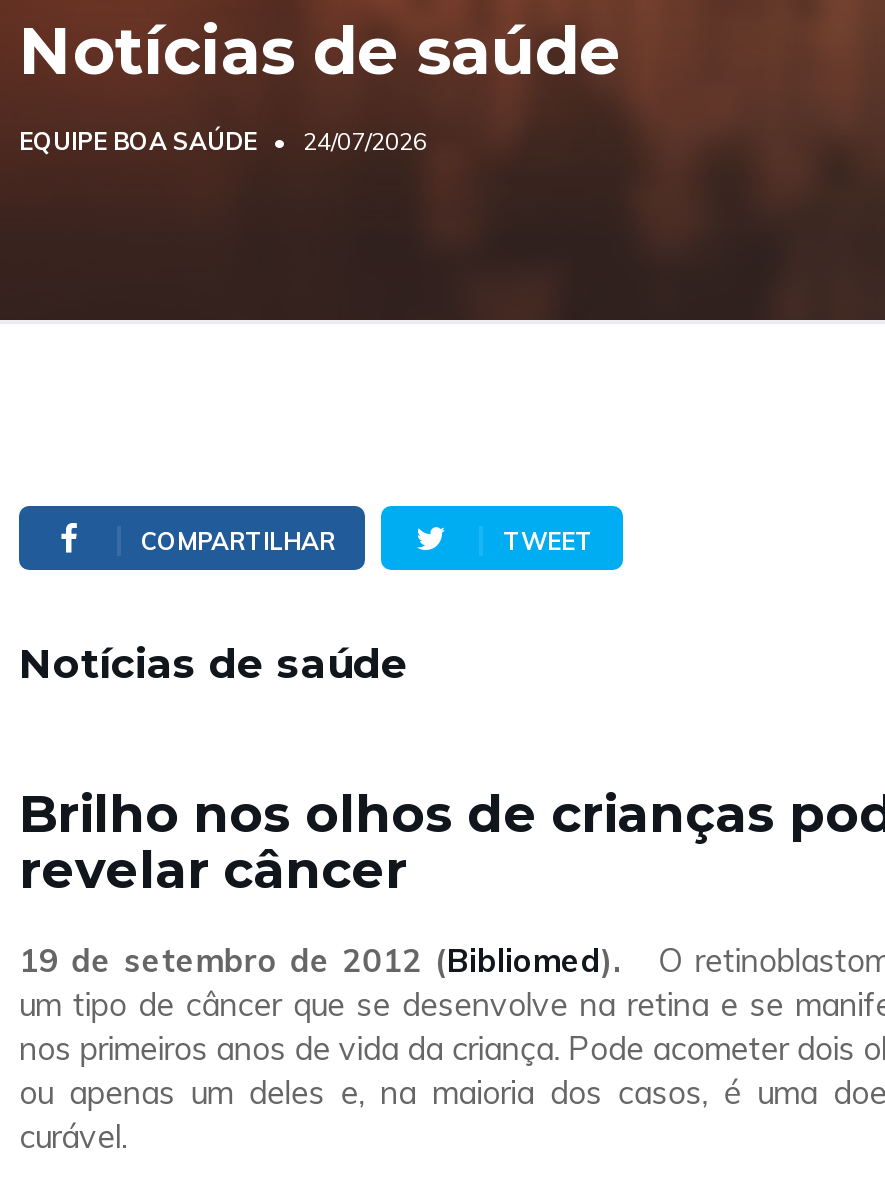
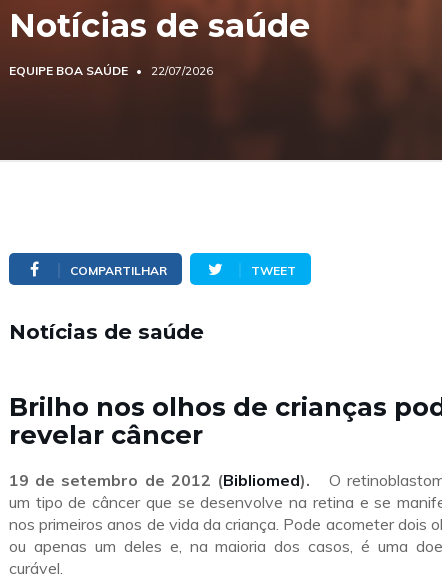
[19,126,427,156] EQUIPE BOA SAÚDE 24/07/2026 -> [9,63,213,78] EQUIPE BOA SAÚDE 22/07/2026

